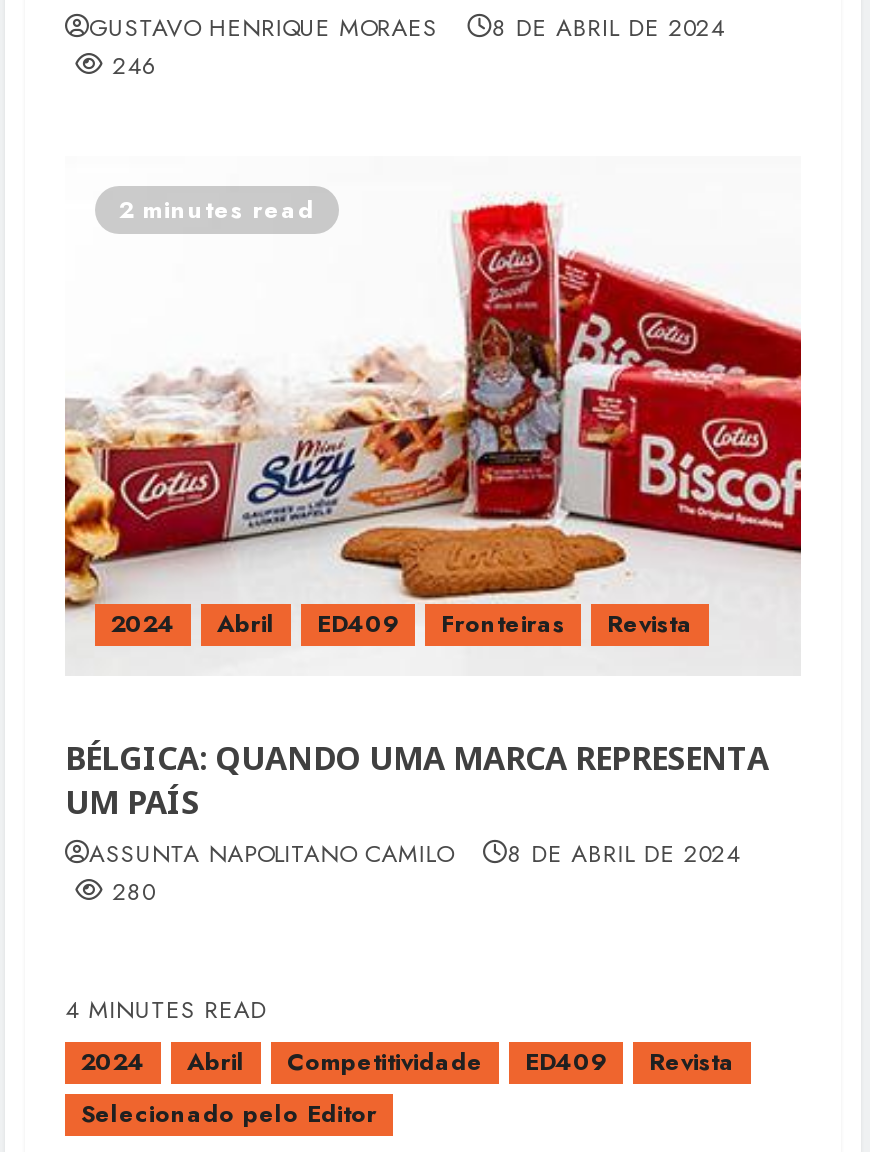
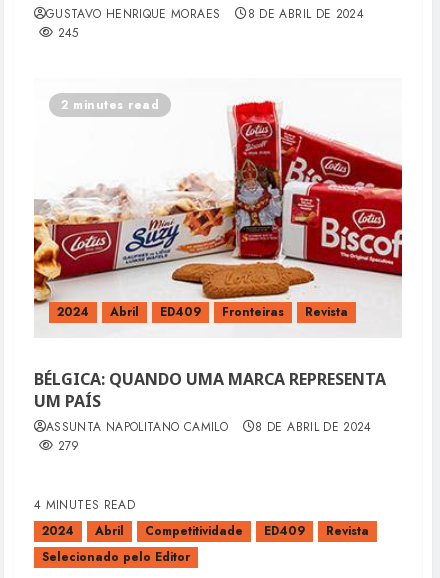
[104,47,159,83] 246 -> [53,24,79,42] 245
[104,873,155,909] 280 -> [53,437,80,455] 279

